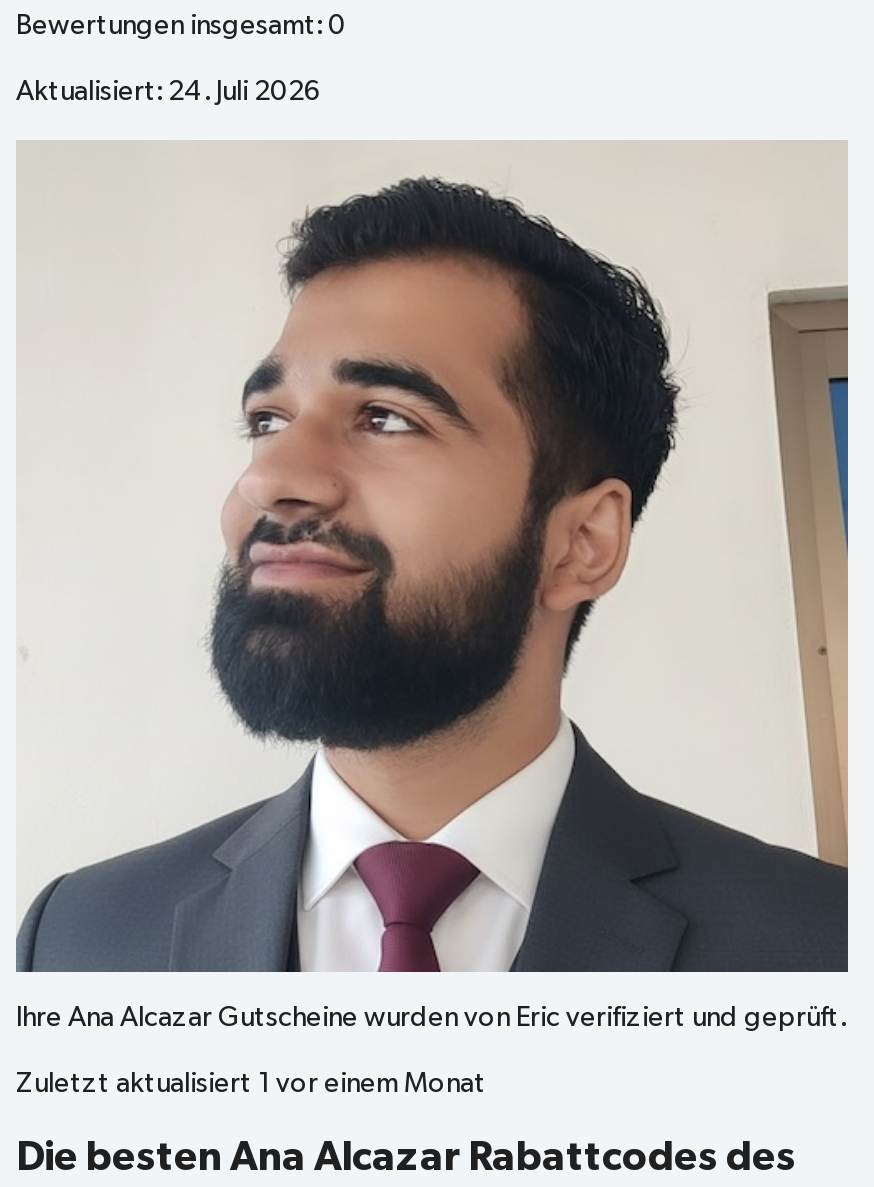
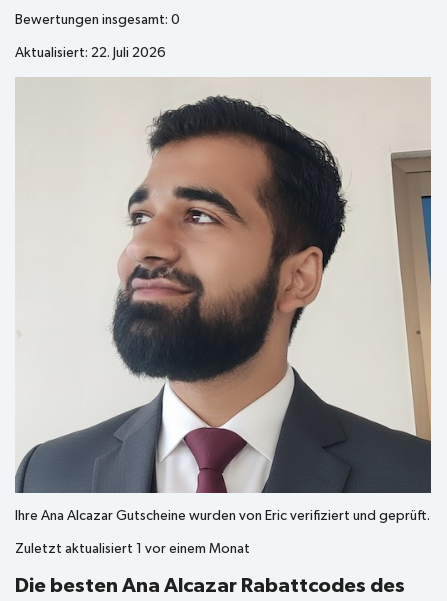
[16,78,322,106] Aktualisiert: 24. Juli 2026 -> [15,46,166,60] Aktualisiert: 22. Juli 2026

